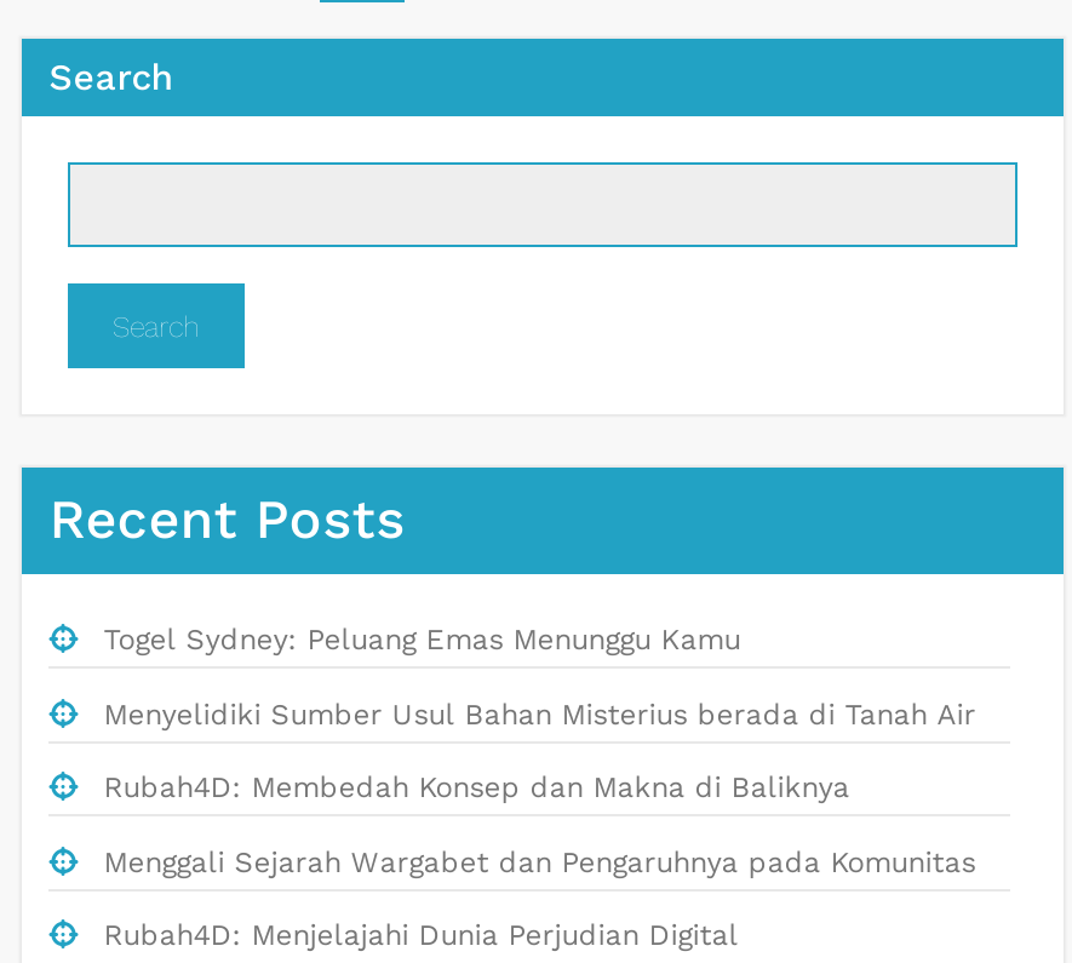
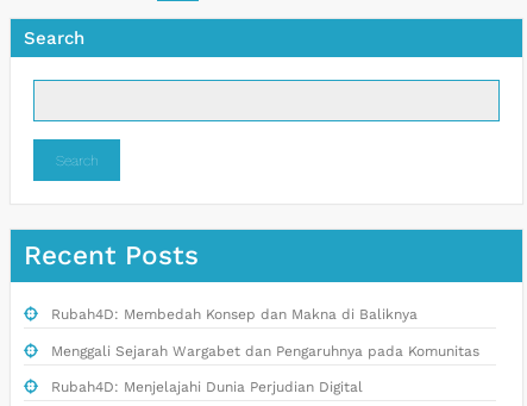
[104,623,976,731] Togel Sydney: Peluang Emas Menunggu Kamu | Menyelidiki Sumber Usul Bahan Misterius berada di Tanah Air -> none

